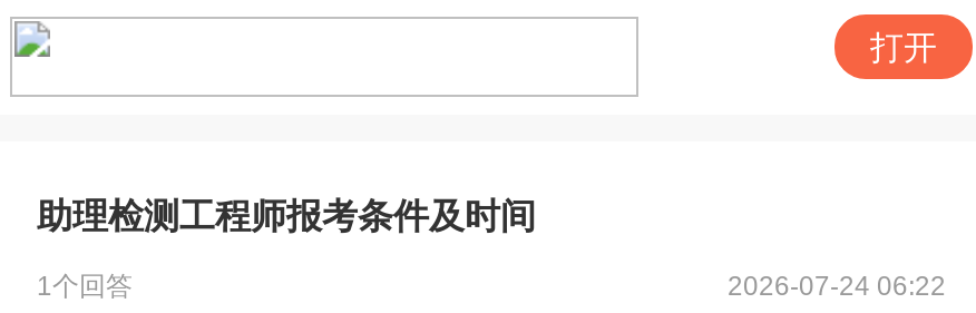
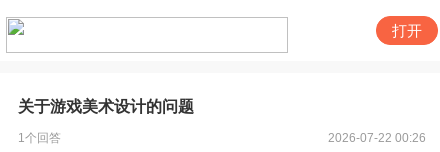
[37,197,536,235] 助理检测工程师报考条件及时间 -> [18,98,194,115] 关于游戏美术设计的问题
[728,271,946,302] 2026-07-24 06:22 -> [328,131,426,145] 2026-07-22 00:26

